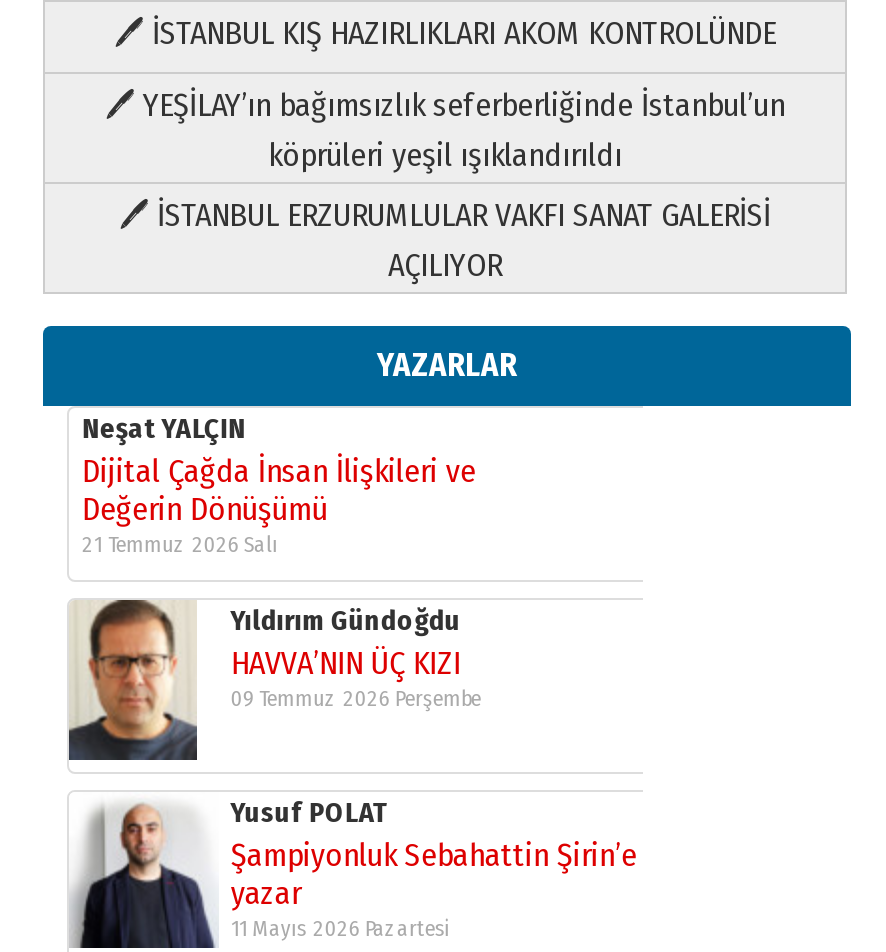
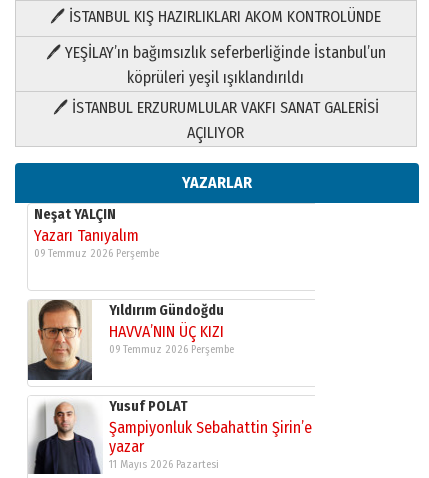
[82,451,476,559] Dijital Çağda İnsan İlişkileri ve | Değerin Dönüşümü | 21 Temmuz 2026 Salı -> [34,225,159,260] Yazarı Tanıyalım | 09 Temmuz 2026 Perşembe

